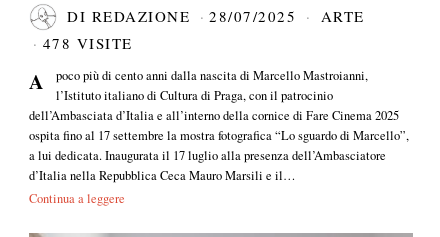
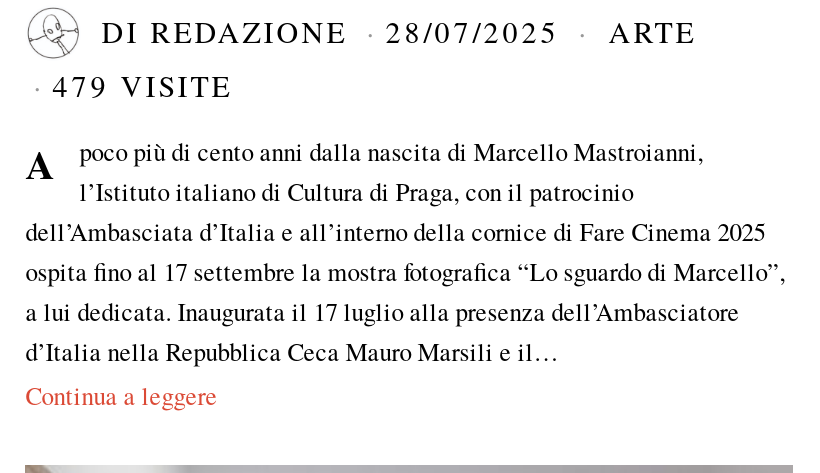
[43,33,133,53] 478 VISITE -> [52,65,232,105] 479 VISITE

